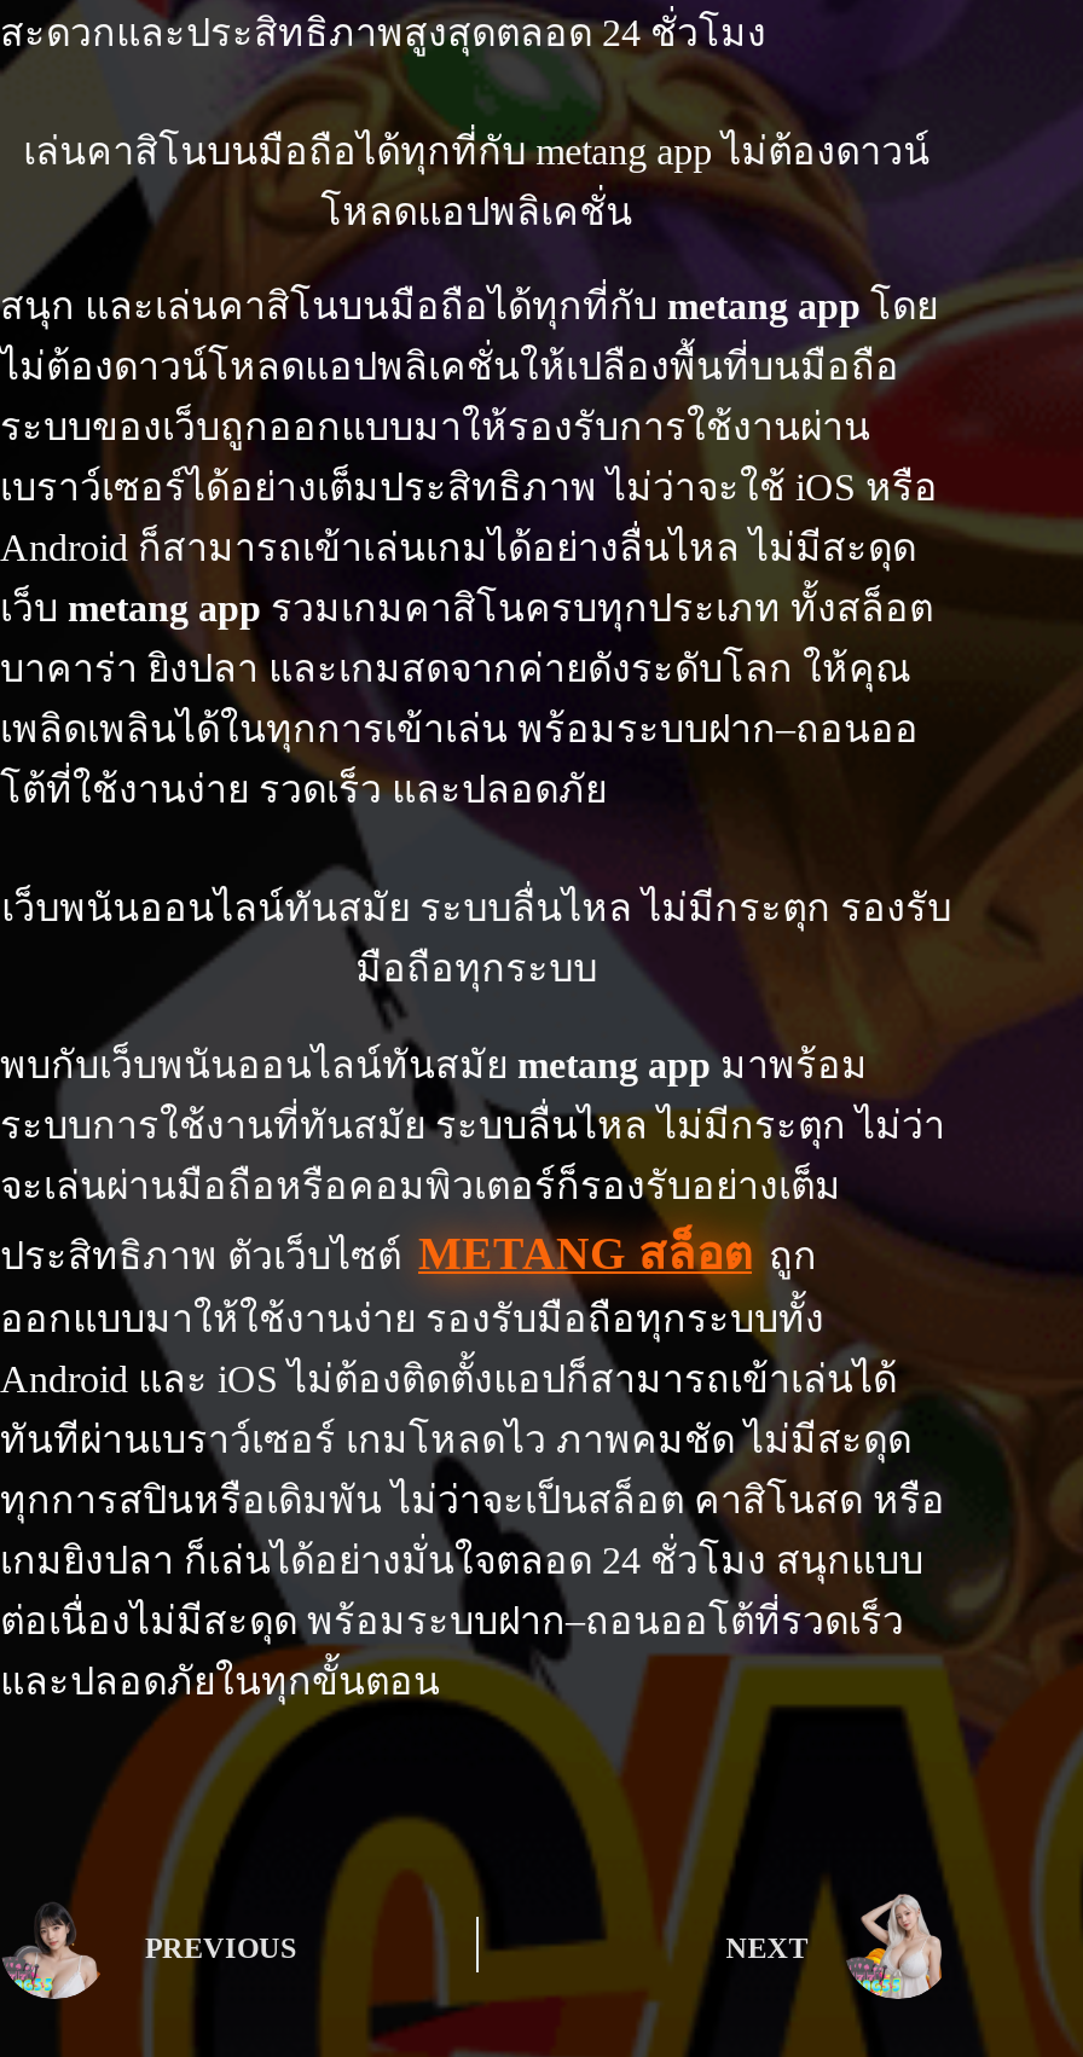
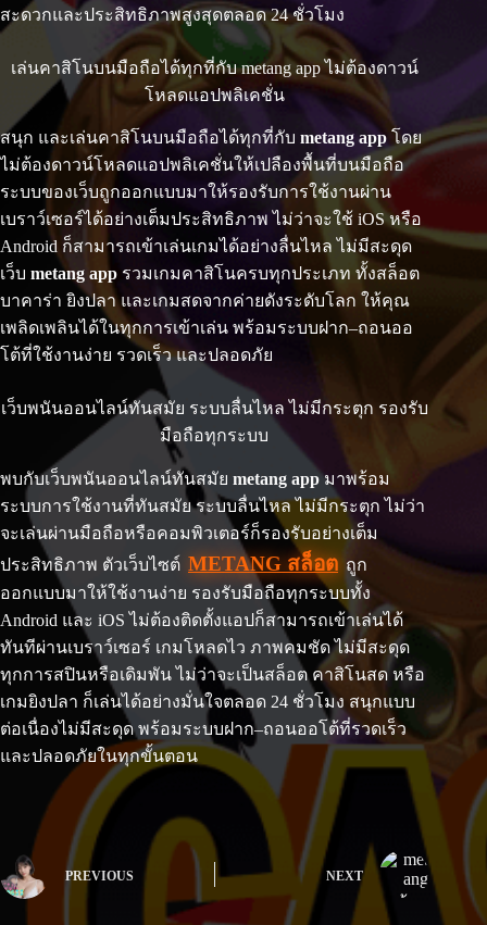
[846,1893,950,2001] [image] -> [379,851,428,899] [image]

